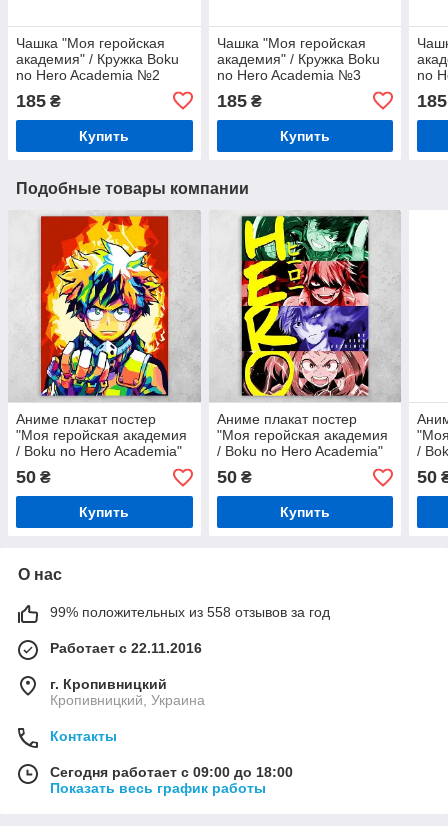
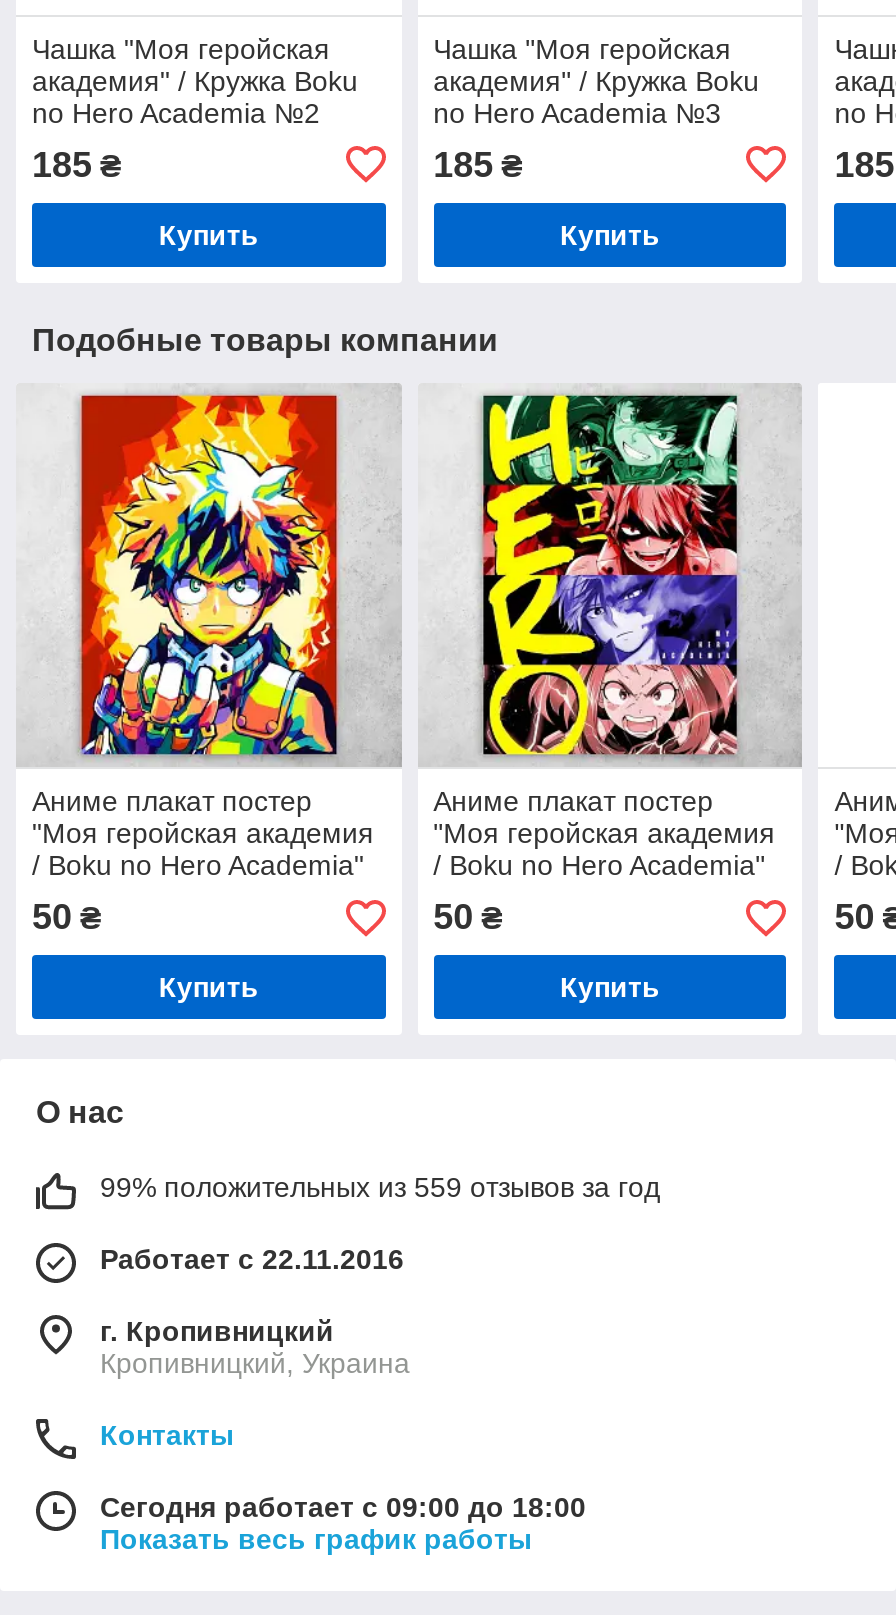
[50,604,330,620] 99% положительных из 558 отзывов за год -> [100,1172,660,1204] 99% положительных из 559 отзывов за год

